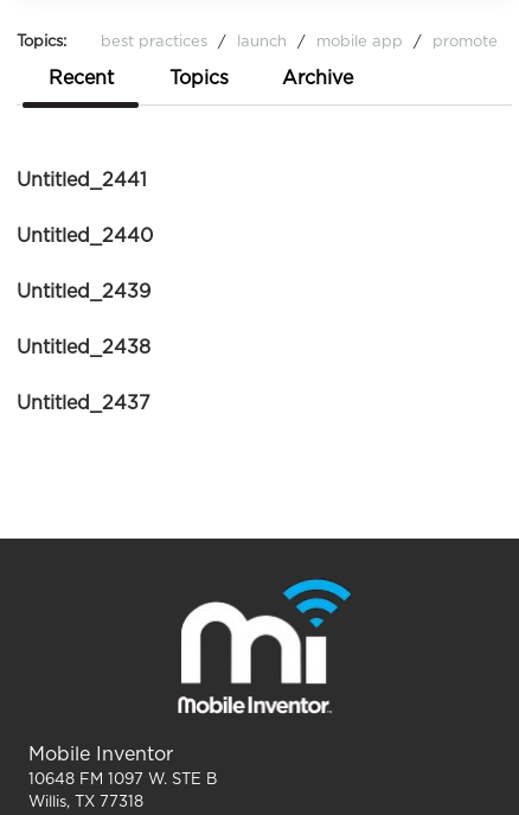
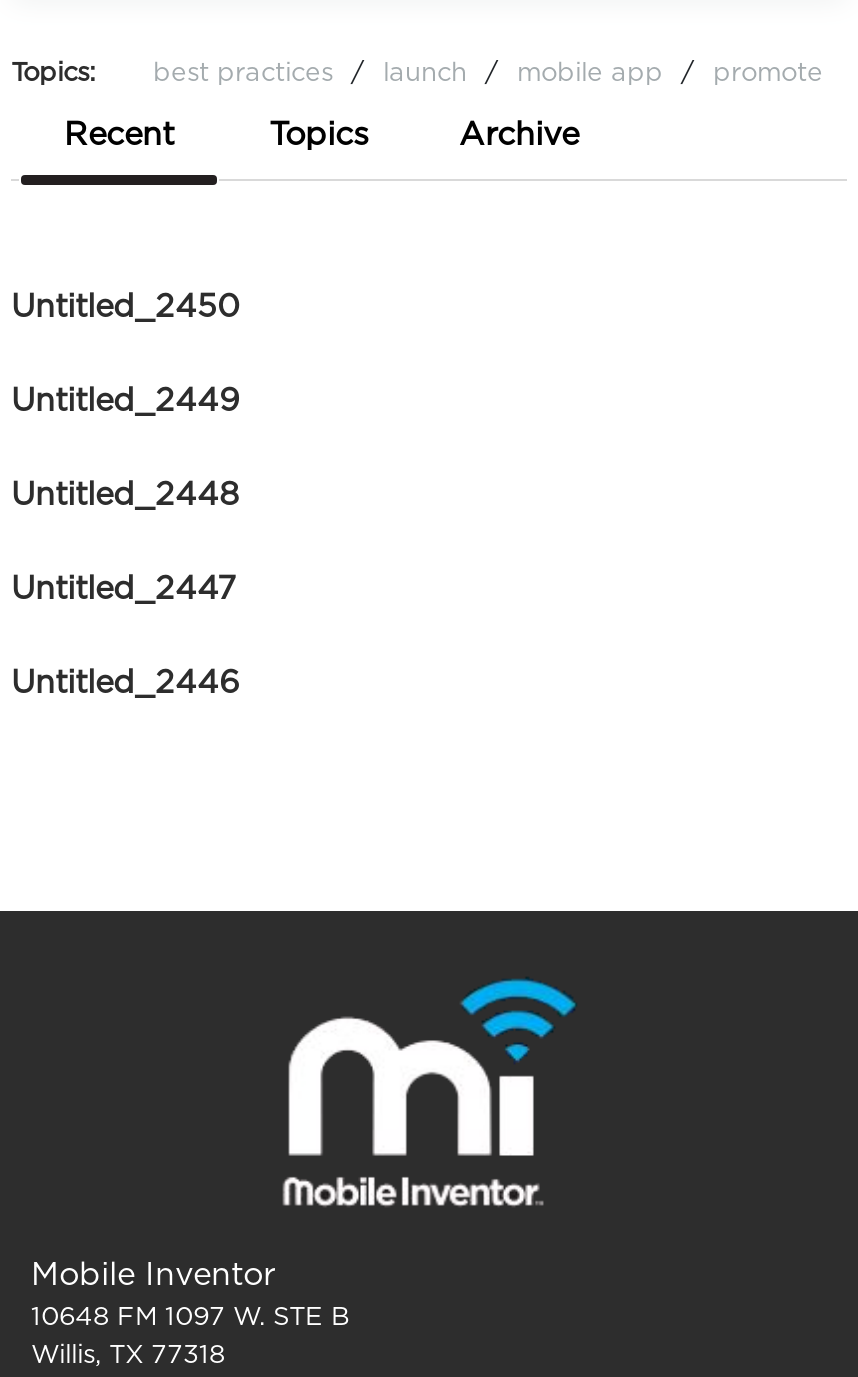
[17,171,147,190] Untitled_2441 -> [11,291,239,323] Untitled_2450
[17,227,153,246] Untitled_2440 -> [11,385,239,417] Untitled_2449
[17,282,150,301] Untitled_2439 -> [11,479,239,511] Untitled_2448
[17,338,150,357] Untitled_2438 -> [11,573,237,605] Untitled_2447
[17,394,150,413] Untitled_2437 -> [11,667,239,699] Untitled_2446

